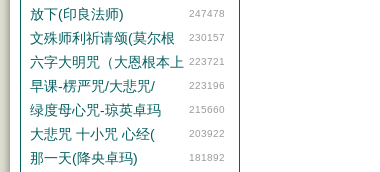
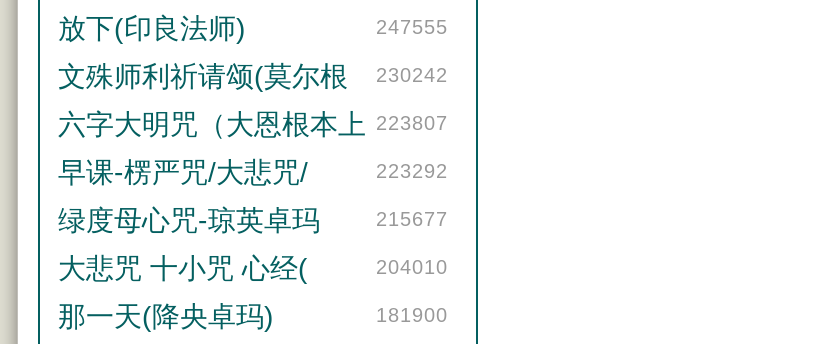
[189,8,225,19] 247478 -> [376,16,448,38] 247555
[30,30,225,46] 文殊师利祈请颂(莫尔根 230157 -> [58,60,448,92] 文殊师利祈请颂(莫尔根 230242
[30,54,225,70] 六字大明咒（大恩根本上 223721 -> [58,108,448,140] 六字大明咒（大恩根本上 223807
[189,80,225,91] 223196 -> [376,160,448,182] 223292
[189,104,225,115] 215660 -> [376,208,448,230] 215677
[189,128,225,139] 203922 -> [376,256,448,278] 204010
[189,152,225,163] 181892 -> [376,304,448,326] 181900

